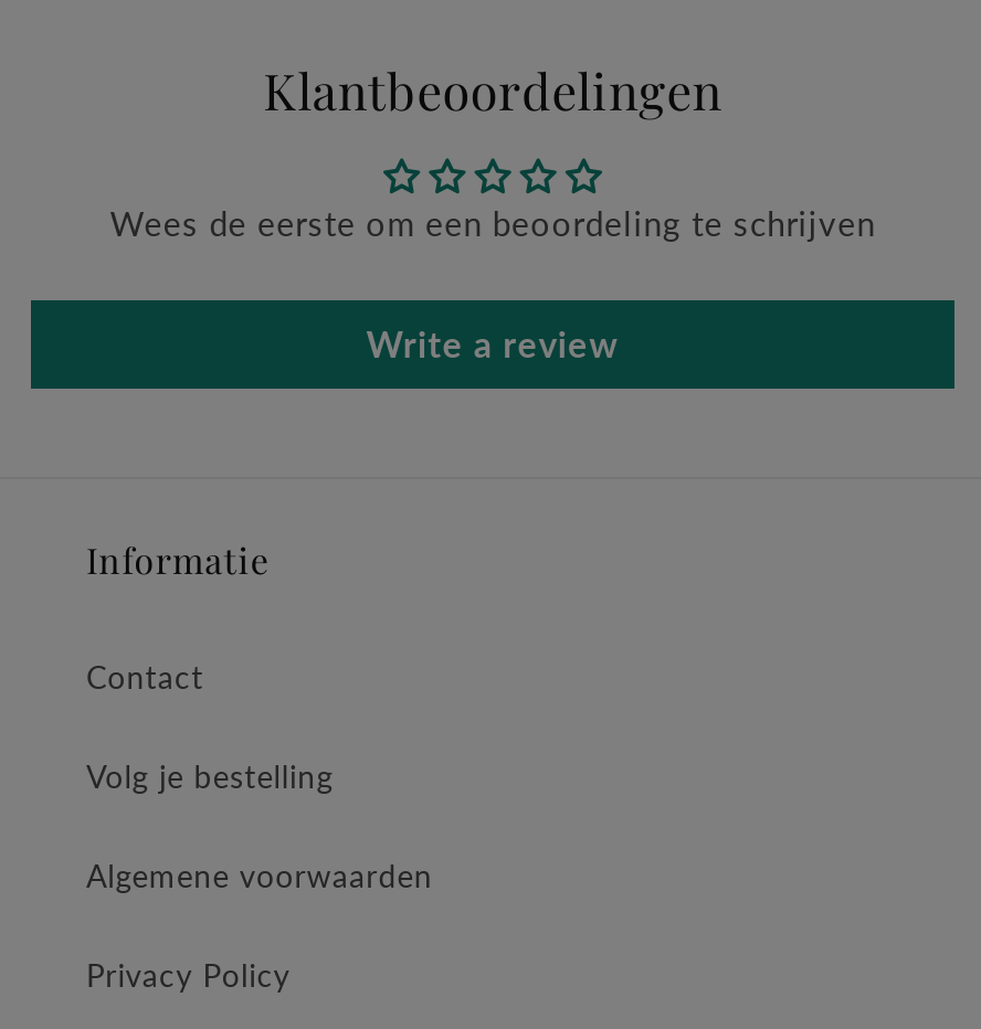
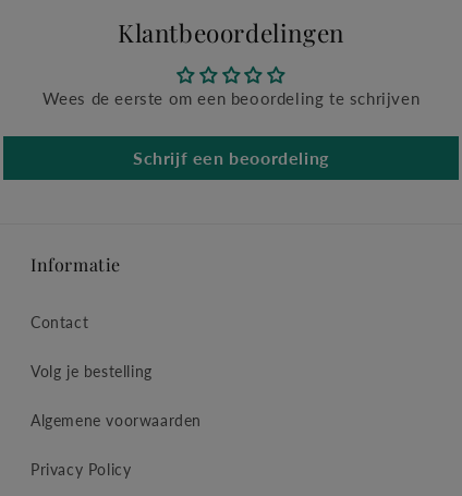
[366,321,619,363] Write a review -> [133,147,329,167] Schrijf een beoordeling

